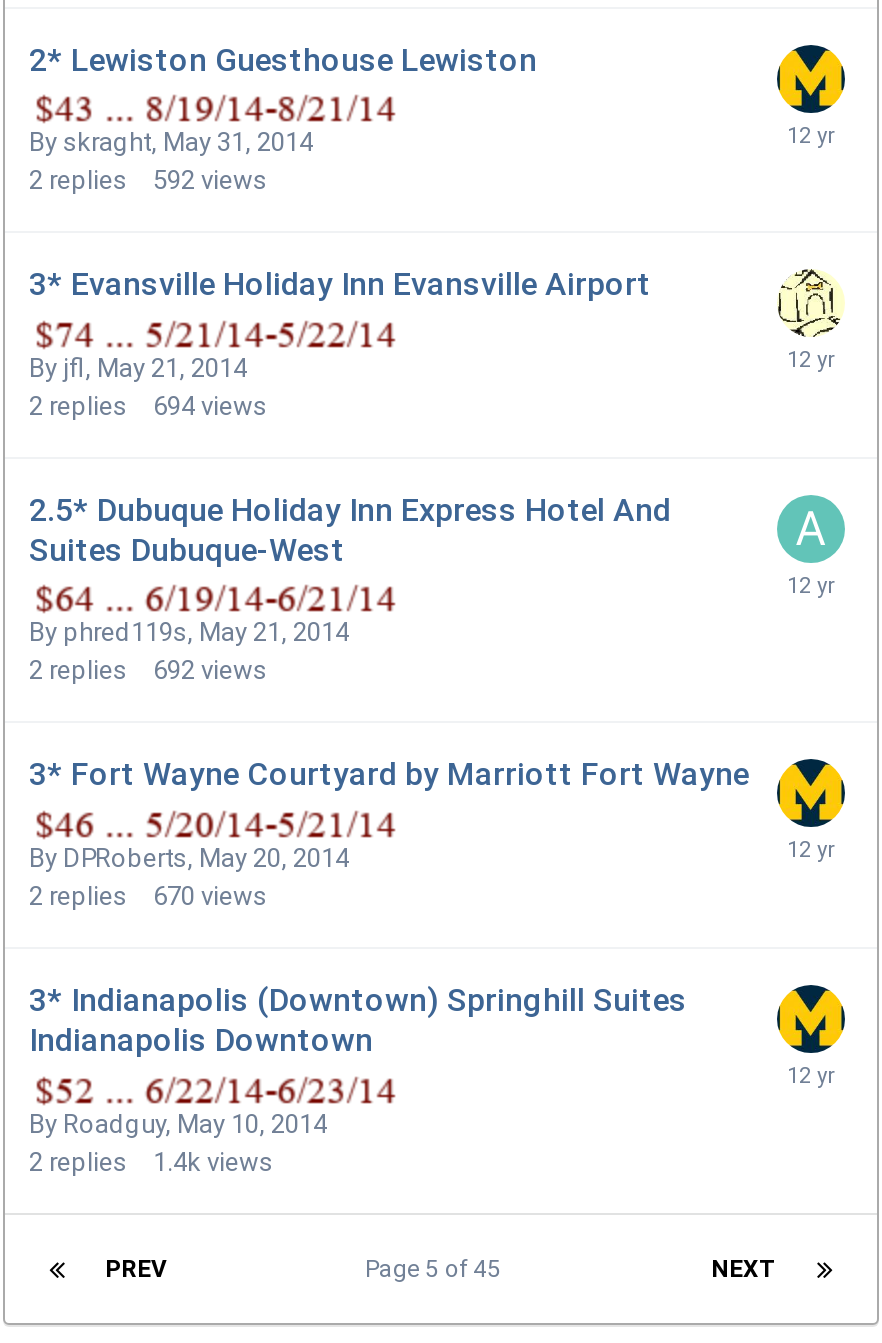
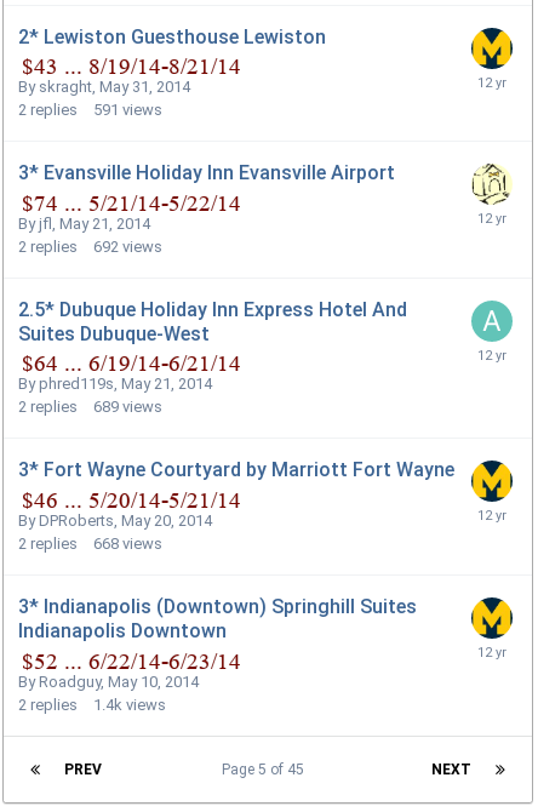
[29,165,267,195] 2 replies 592 views -> [18,101,162,119] 2 replies 591 views
[29,391,267,421] 2 replies 694 views -> [18,237,162,255] 2 replies 692 views
[29,656,267,686] 2 replies 692 views -> [18,398,162,416] 2 replies 689 views
[29,881,267,911] 2 replies 670 views -> [18,534,162,553] 2 replies 668 views

